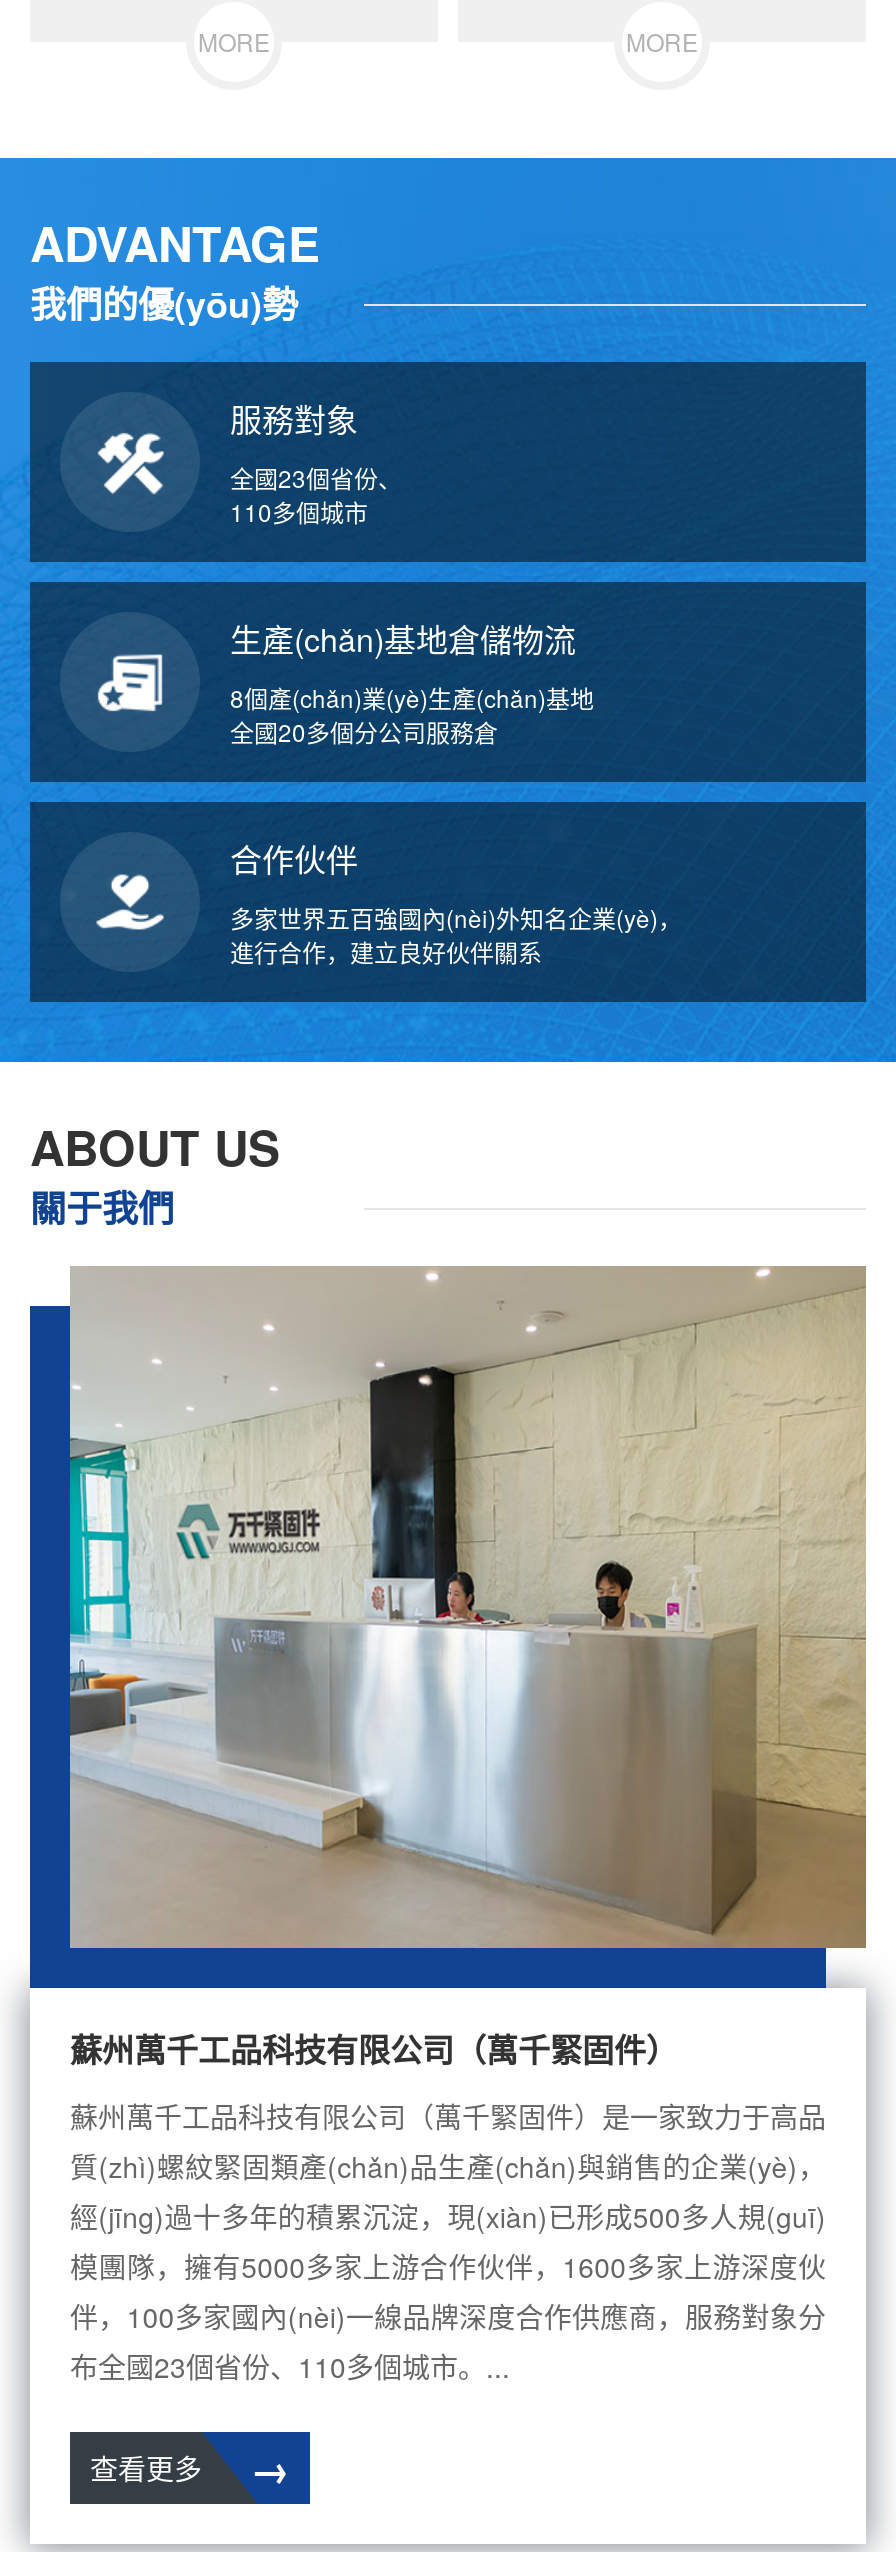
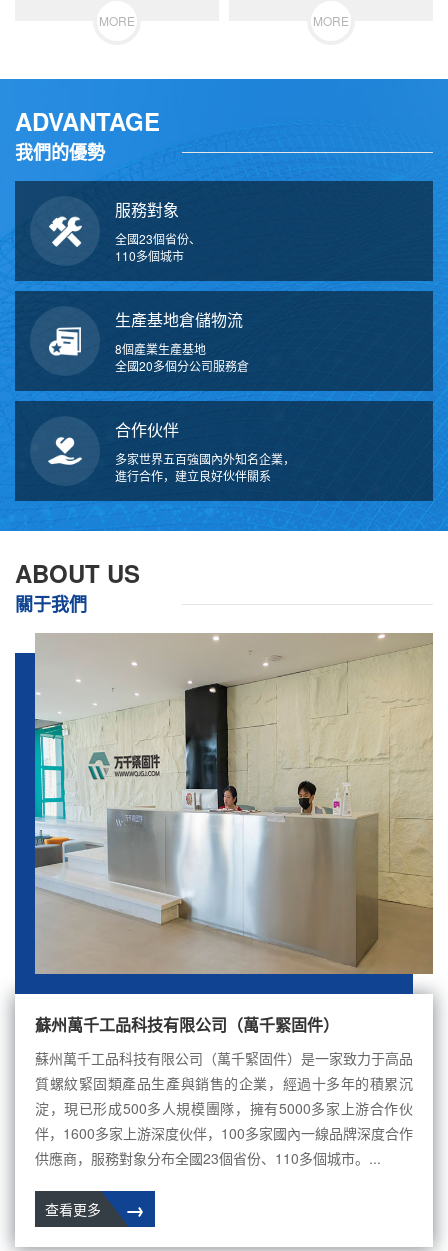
[30,278,298,330] 我們的優(yōu)勢 -> [15,139,105,165] 我們的優勢
[230,616,594,714] 生產(chǎn)基地倉儲物流 | 8個產(chǎn)業(yè)生產(chǎn)基地 -> [115,308,243,357] 生產基地倉儲物流 | 8個產業生產基地
[230,900,682,934] 多家世界五百強國內(nèi)外知名企業(yè)， -> [115,450,295,467] 多家世界五百強國內外知名企業，
[70,2146,826,2386] 質(zhì)螺紋緊固類產(chǎn)品生產(chǎn)與銷售的企業(yè)， | 經(jīng)過十多年的積累沉淀，現(xiàn)已形成500多人規(guī) | 模團隊，擁有5000多家上游合作伙伴，1600多家上游深度伙 | 伴，100多家國內(nèi)一線品牌深度合作供應商，服務對象分 | 布全國23個省份、110多個城市。... -> [35,1073,413,1168] 質螺紋緊固類產品生產與銷售的企業，經過十多年的積累沉 | 淀，現已形成500多人規模團隊，擁有5000多家上游合作伙 | 伴，1600多家上游深度伙伴，100多家國內一線品牌深度合作 | 供應商，服務對象分布全國23個省份、110多個城市。...

